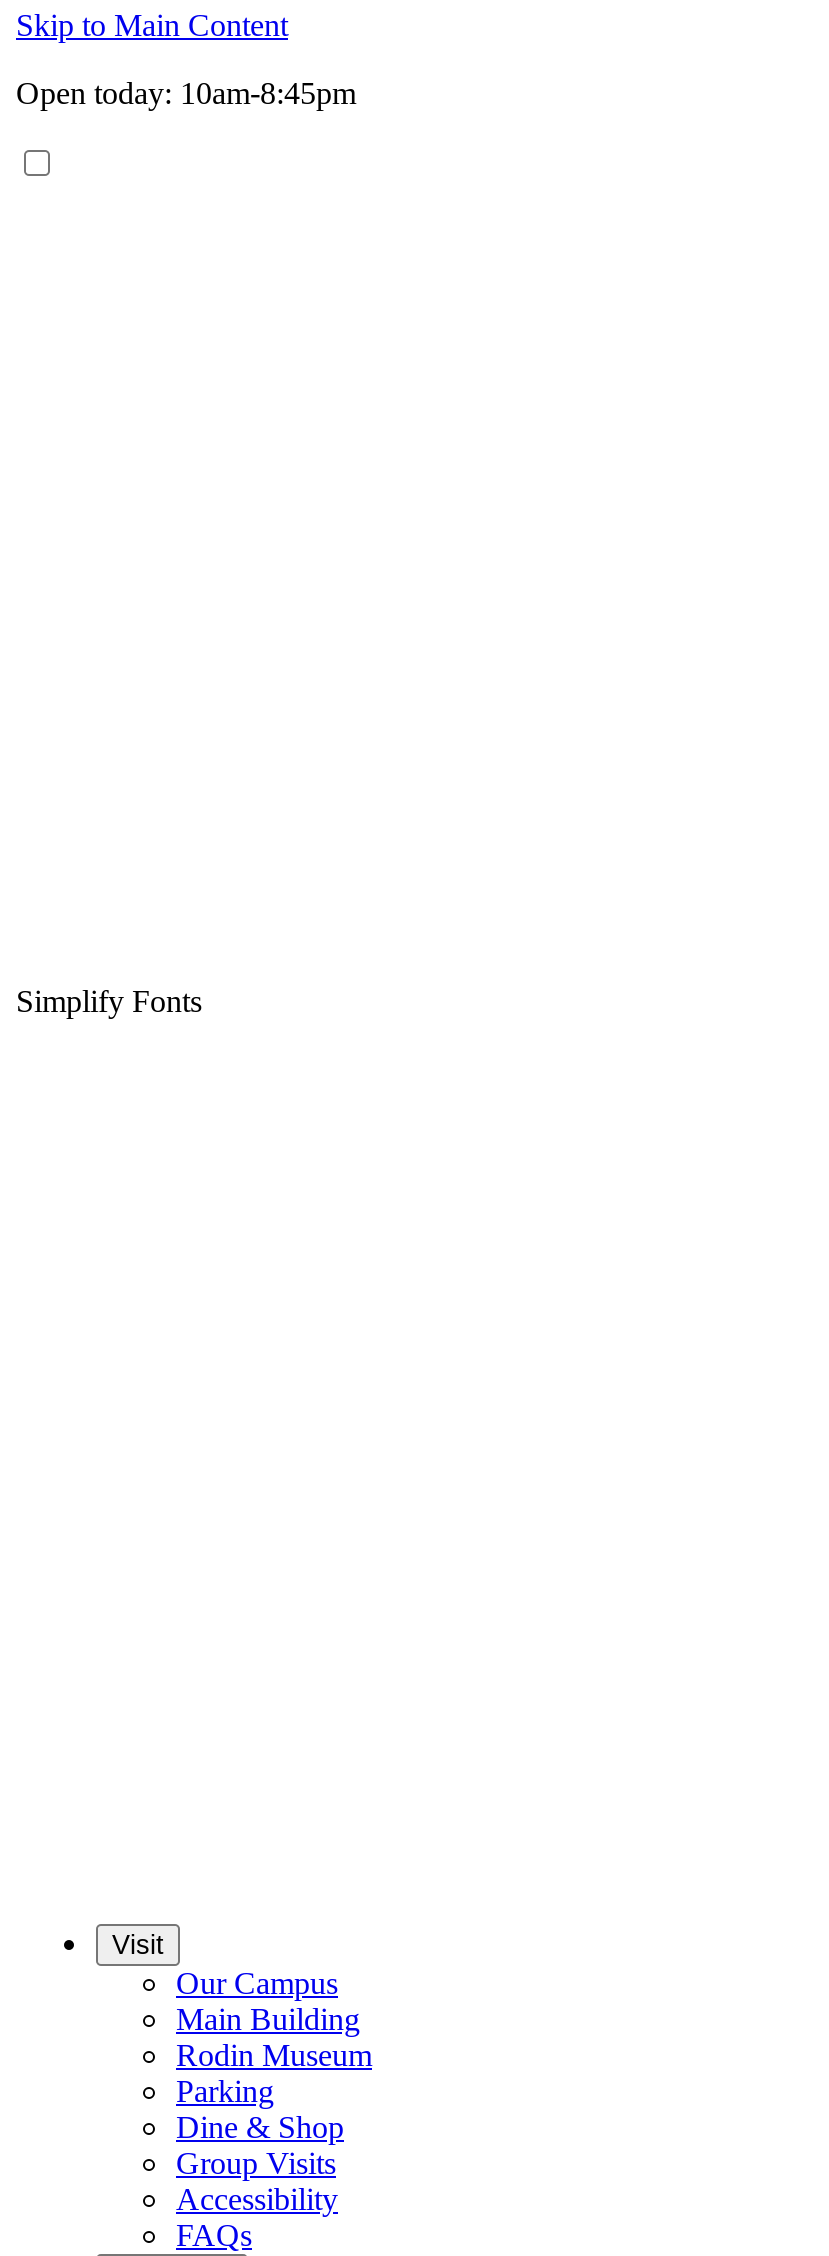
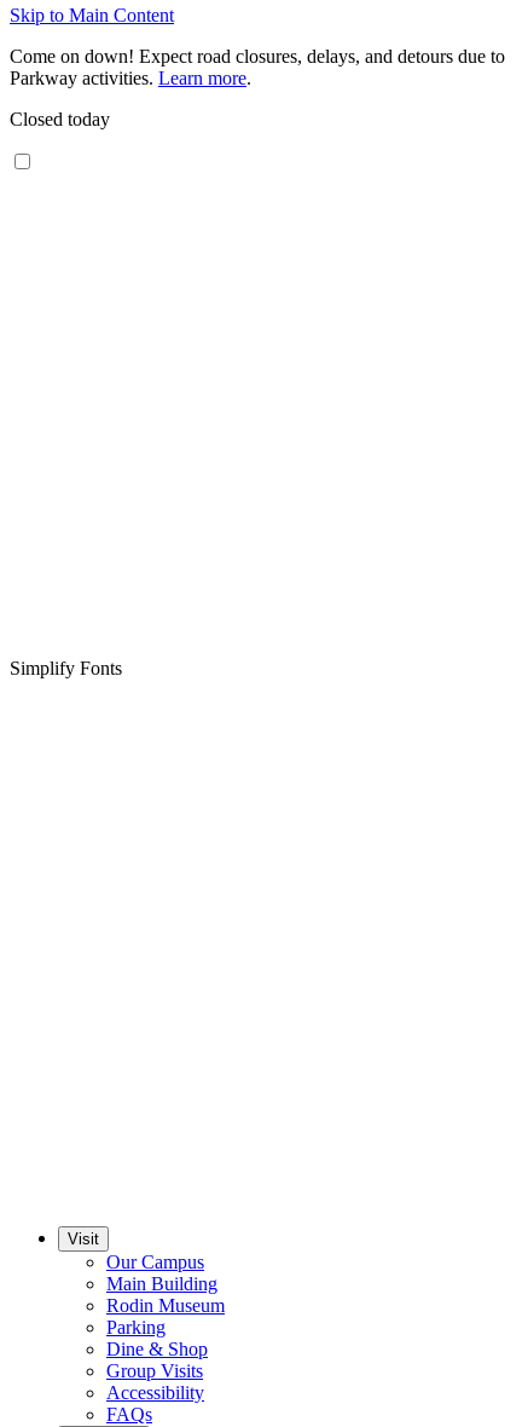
[16,76,356,110] Open today: 10am-8:45pm -> [10,46,505,129] Come on down! Expect road closures, delays, and detours due to | Parkway activities. Learn more. | Closed today

